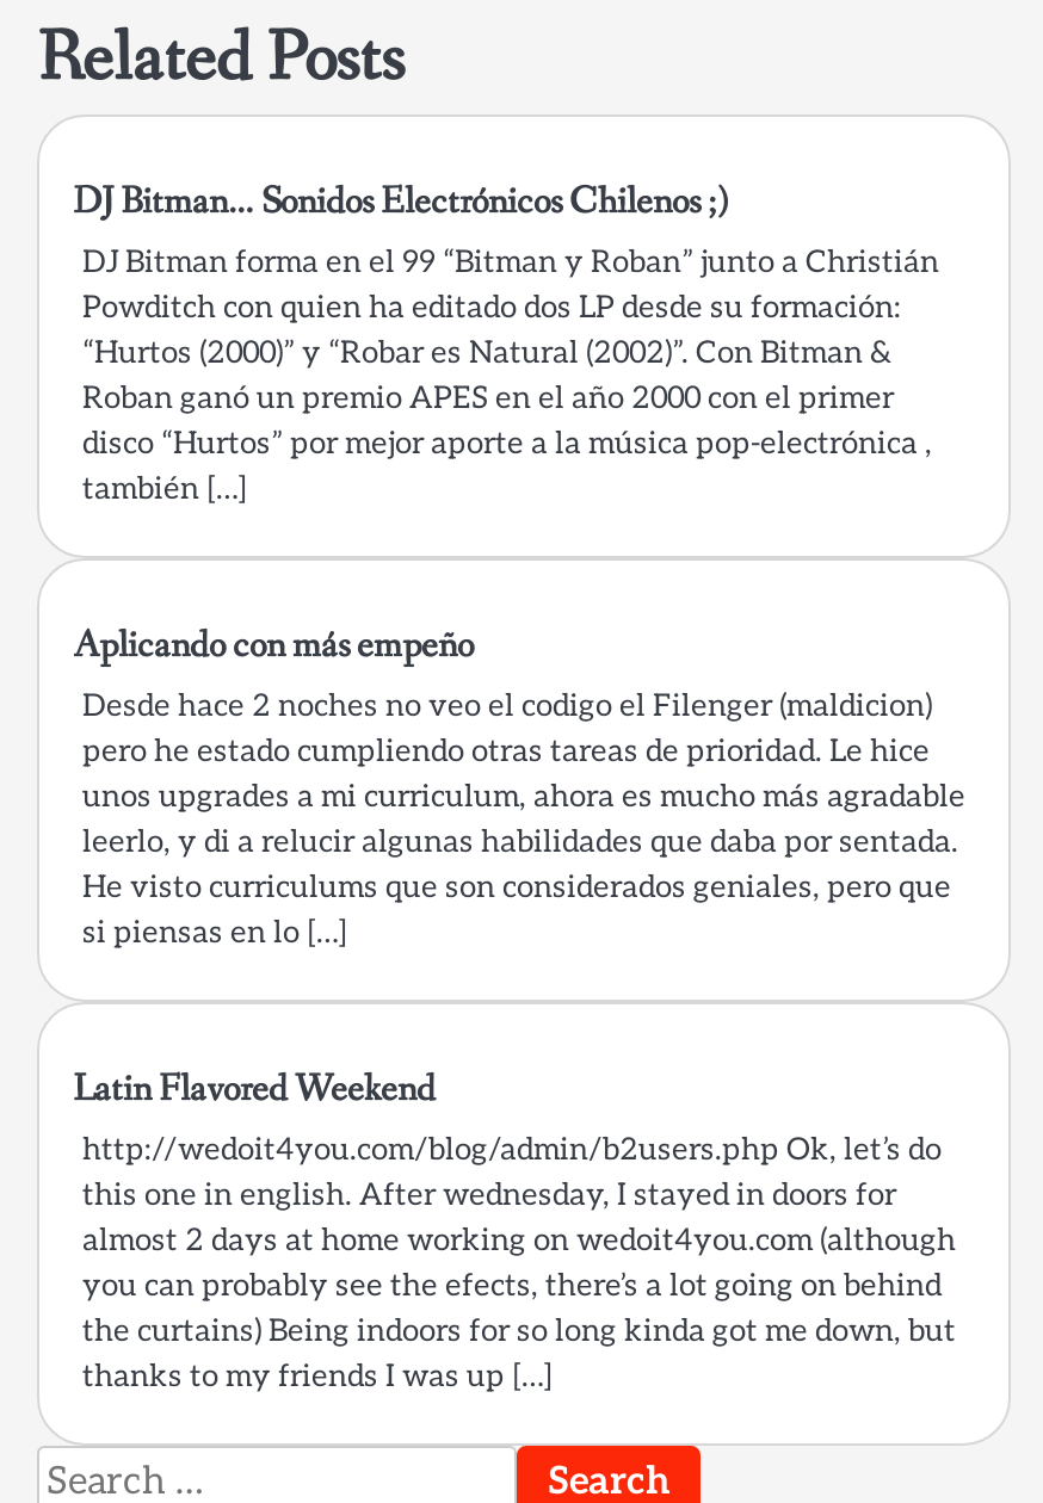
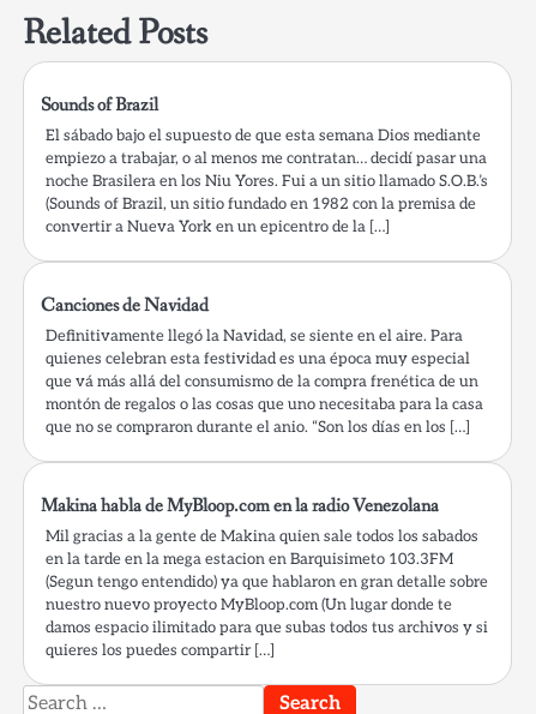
[73,177,939,509] DJ Bitman… Sonidos Electrónicos Chilenos ;) | DJ Bitman forma en el 99 “Bitman y Roban” junto a Christián | Powditch con quien ha editado dos LP desde su formación: | “Hurtos (2000)” y “Robar es Natural (2002)”. Con Bitman & | Roban ganó un premio APES en el año 2000 con el primer | disco “Hurtos” por mejor aporte a la música pop-electrónica , | también […] -> [41,93,488,237] Sounds of Brazil | El sábado bajo el supuesto de que esta semana Dios mediante | empiezo a trabajar, o al menos me contratan… decidí pasar una | noche Brasilera en los Niu Yores. Fui a un sitio llamado S.O.B.’s | (Sounds of Brazil, un sitio fundado en 1982 con la premisa de | convertir a Nueva York en un epicentro de la […]
[73,621,965,952] Aplicando con más empeño | Desde hace 2 noches no veo el codigo el Filenger (maldicion) | pero he estado cumpliendo otras tareas de prioridad. Le hice | unos upgrades a mi curriculum, ahora es mucho más agradable | leerlo, y di a relucir algunas habilidades que daba por sentada. | He visto curriculums que son considerados geniales, pero que | si piensas en lo […] -> [41,293,483,437] Canciones de Navidad | Definitivamente llegó la Navidad, se siente en el aire. Para | quienes celebran esta festividad es una época muy especial | que vá más allá del consumismo de la compra frenética de un | montón de regalos o las cosas que uno necesitaba para la casa | que no se compraron durante el anio. “Son los días en los […]
[73,1065,956,1396] Latin Flavored Weekend | http://wedoit4you.com/blog/admin/b2users.php Ok, let’s do | this one in english. After wednesday, I stayed in doors for | almost 2 days at home working on wedoit4you.com (although | you can probably see the efects, there’s a lot going on behind | the curtains) Being indoors for so long kinda got me down, but | thanks to my friends I was up […] -> [41,493,488,660] Makina habla de MyBloop.com en la radio Venezolana | Mil gracias a la gente de Makina quien sale todos los sabados | en la tarde en la mega estacion en Barquisimeto 103.3FM | (Segun tengo entendido) ya que hablaron en gran detalle sobre | nuestro nuevo proyecto MyBloop.com (Un lugar donde te | damos espacio ilimitado para que subas todos tus archivos y si | quieres los puedes compartir […]

